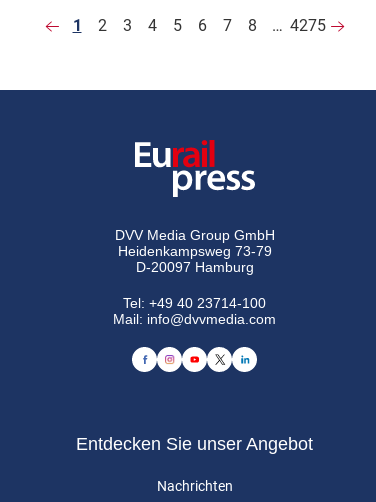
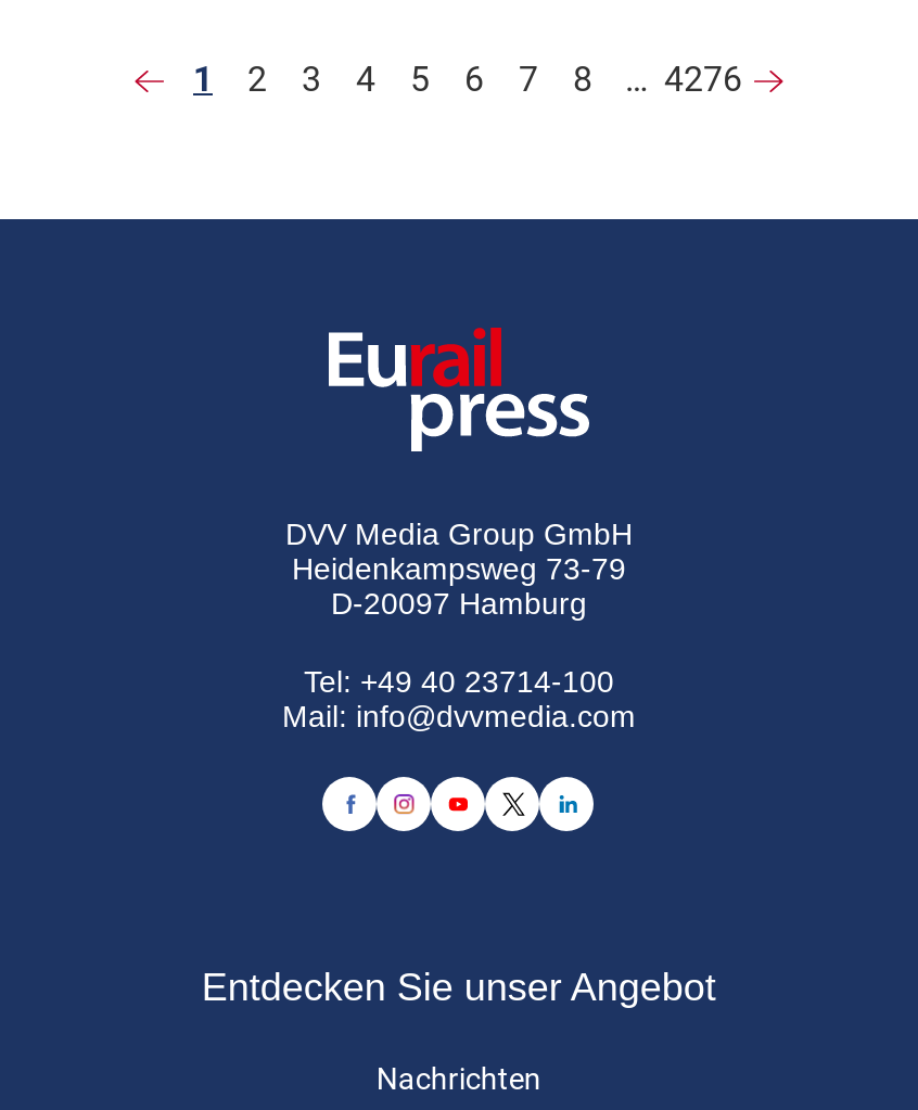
[72,15,325,34] 1 2 3 4 5 6 7 8 … 4275 -> [193,58,742,99] 1 2 3 4 5 6 7 8 … 4276

